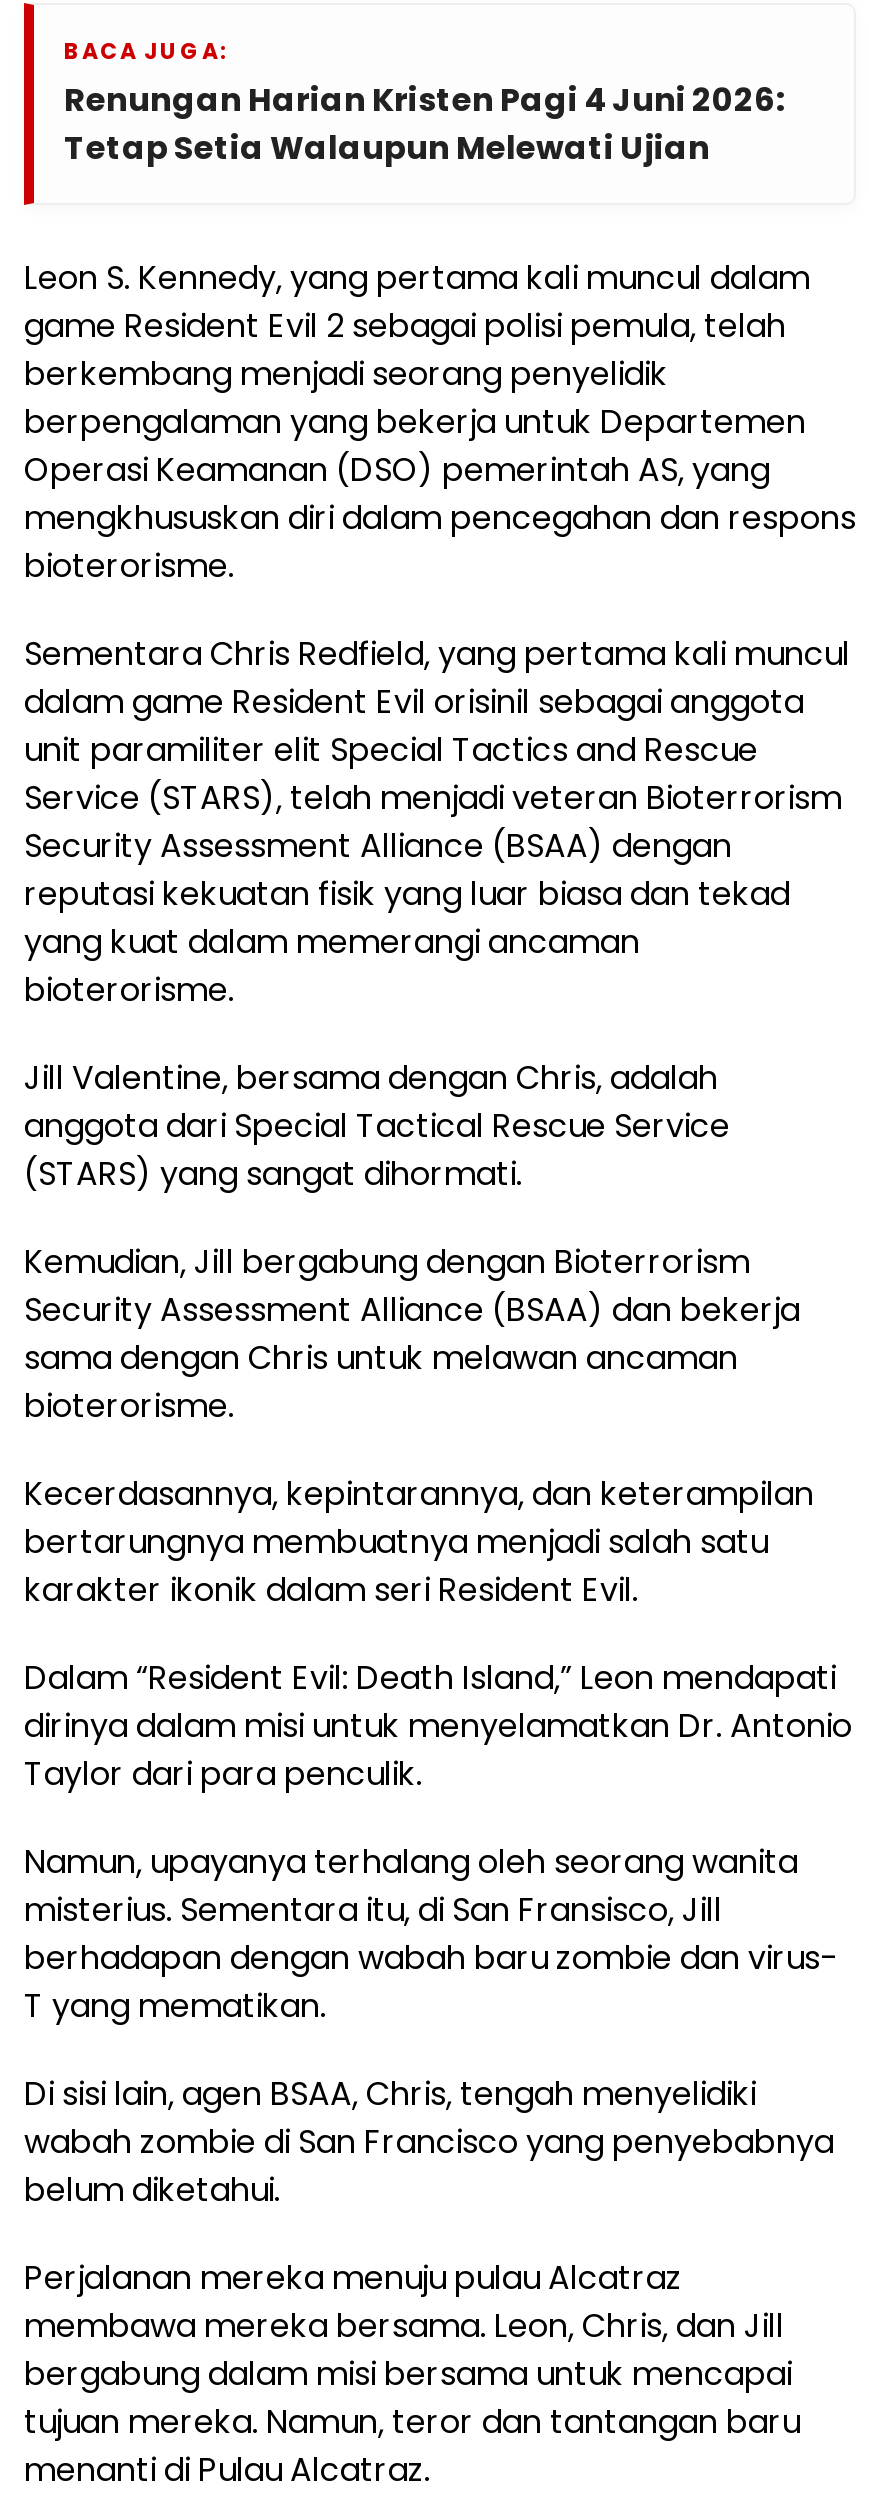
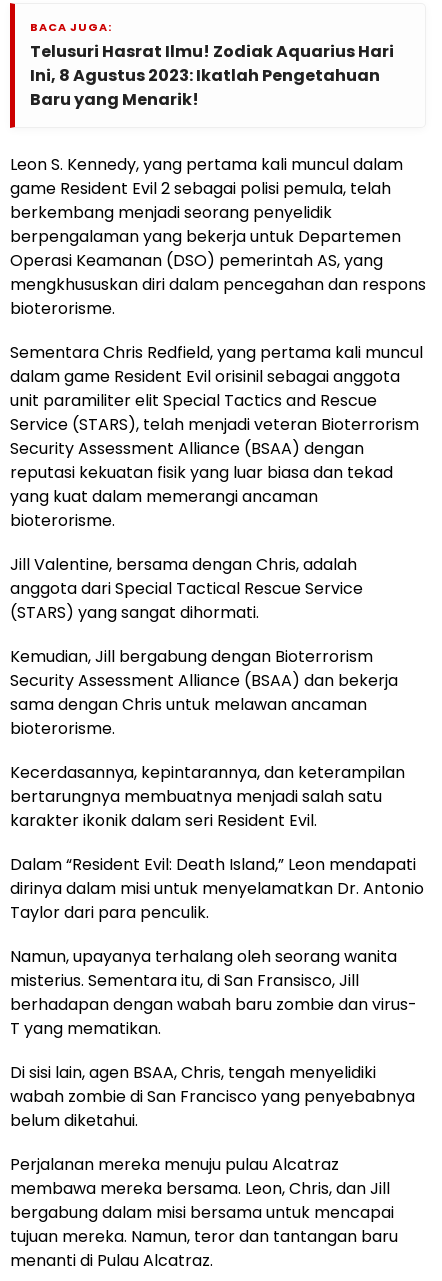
[64,76,784,170] Renungan Harian Kristen Pagi 4 Juni 2026: | Tetap Setia Walaupun Melewati Ujian -> [30,40,394,111] Telusuri Hasrat Ilmu! Zodiak Aquarius Hari | Ini, 8 Agustus 2023: Ikatlah Pengetahuan | Baru yang Menarik!

